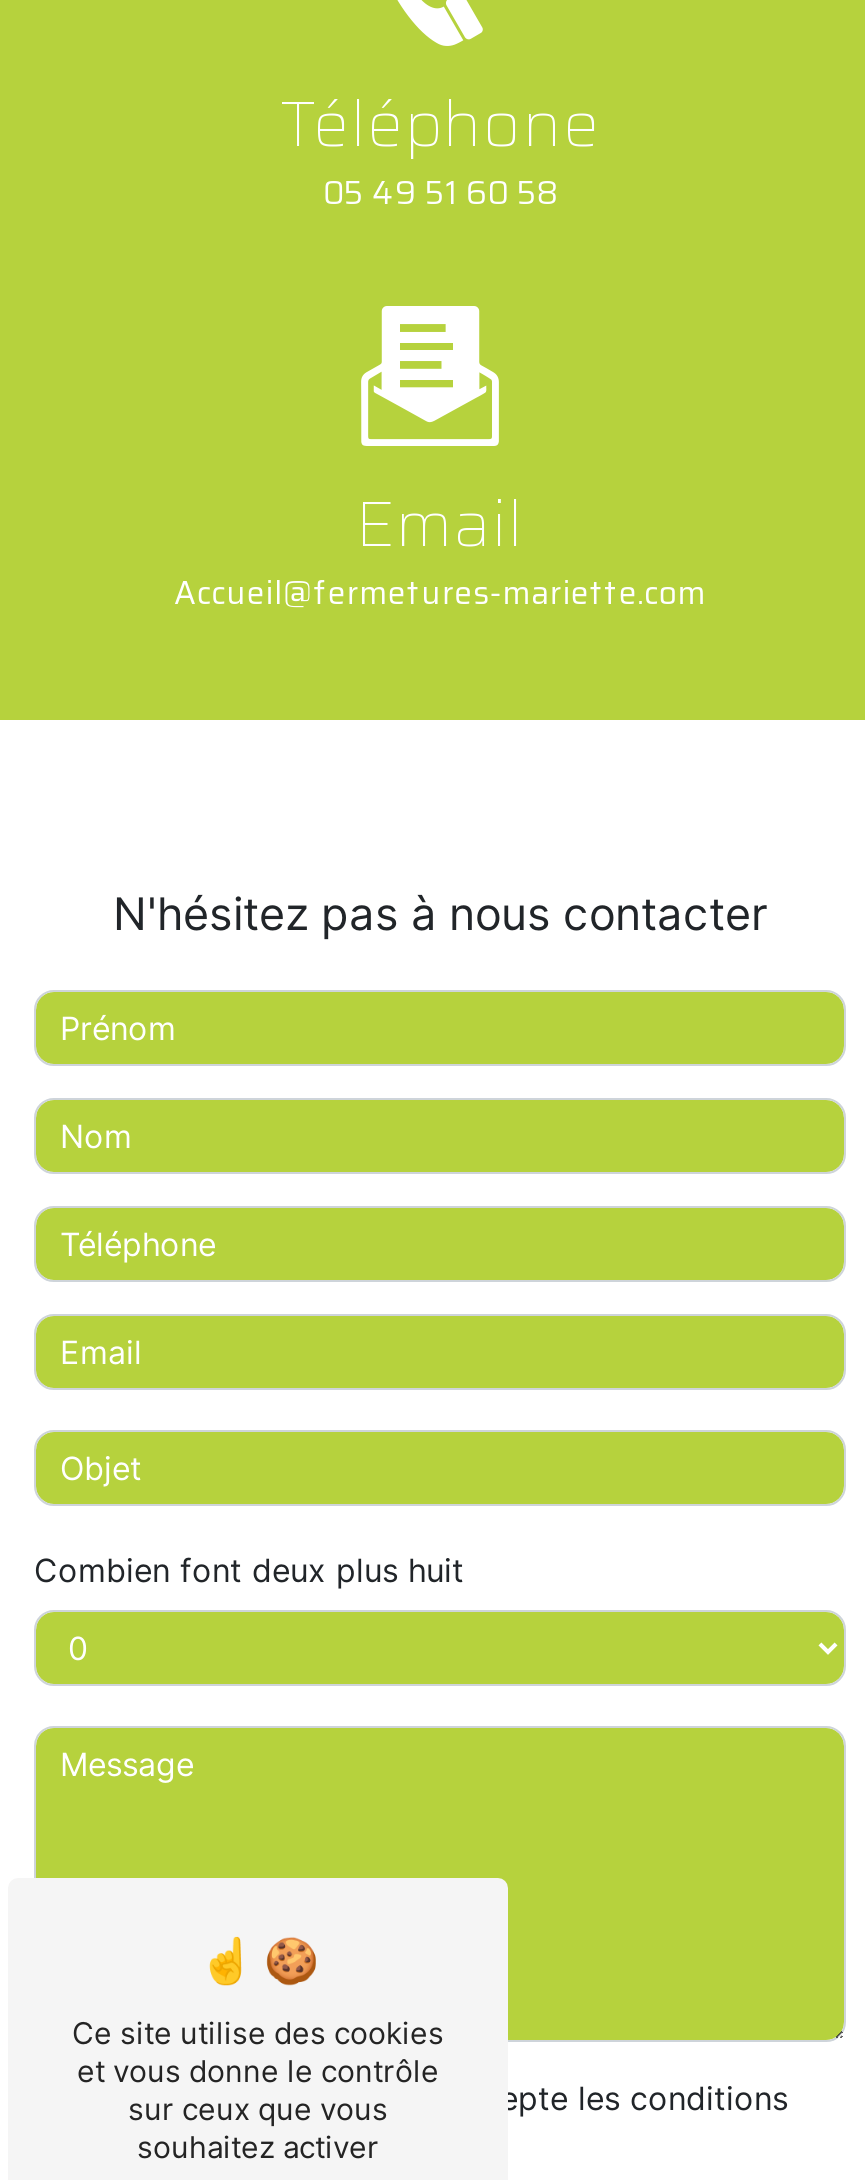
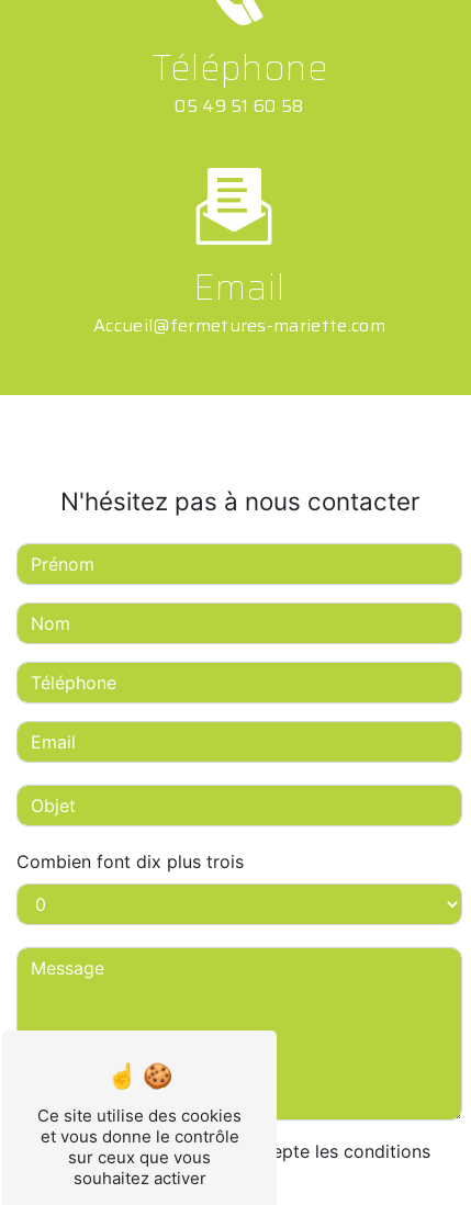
[34,1550,464,1590] Combien font deux plus huit -> [16,851,244,873] Combien font dix plus trois

